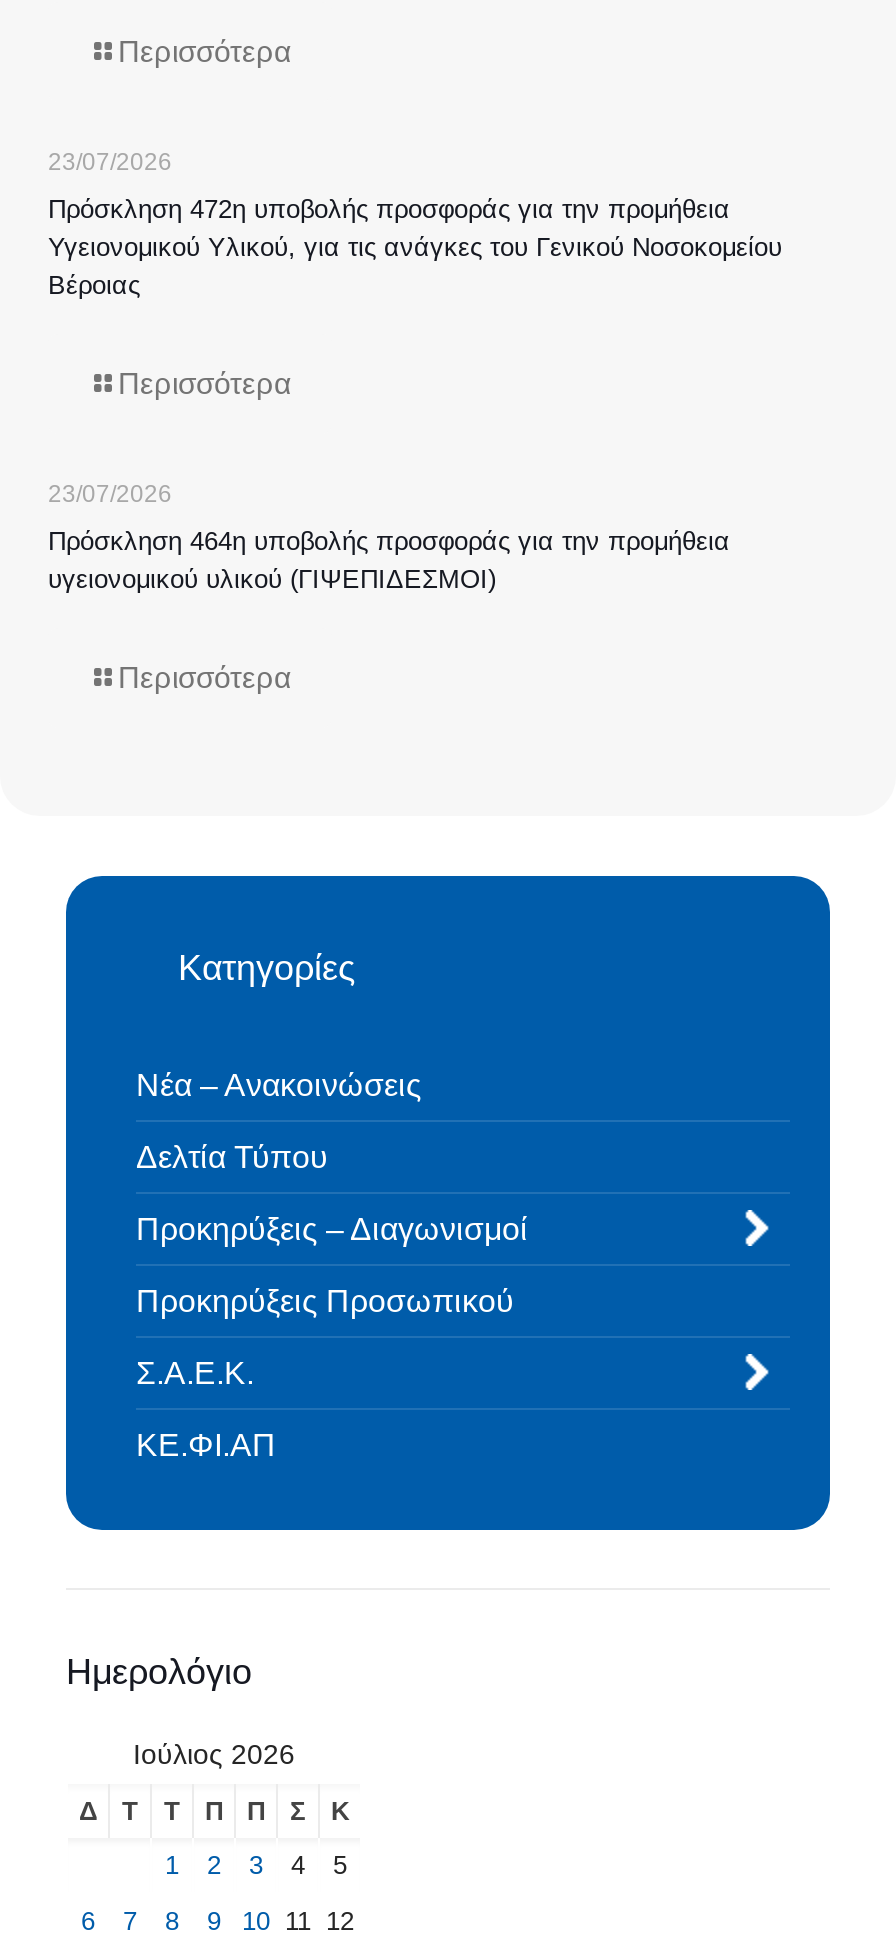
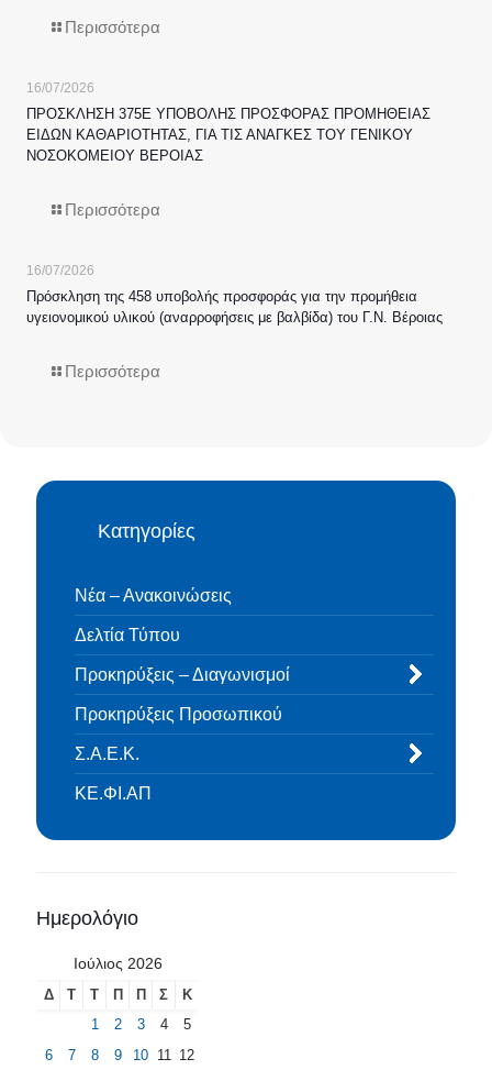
[48,147,172,175] 23/07/2026 -> [26,80,94,95] 16/07/2026
[48,193,782,299] Πρόσκληση 472η υποβολής προσφοράς για την προμήθεια | Υγειονομικού Υλικού, για τις ανάγκες του Γενικού Νοσοκομείου | Βέροιας -> [26,105,431,163] ΠΡΟΣΚΛΗΣΗ 375Ε ΥΠΟΒΟΛΗΣ ΠΡΟΣΦΟΡΑΣ ΠΡΟΜΗΘΕΙΑΣ | ΕΙΔΩΝ ΚΑΘΑΡΙΟΤΗΤΑΣ, ΓΙΑ ΤΙΣ ΑΝΑΓΚΕΣ ΤΟΥ ΓΕΝΙΚΟΥ | ΝΟΣΟΚΟΜΕΙΟΥ ΒΕΡΟΙΑΣ
[48,479,172,507] 23/07/2026 -> [26,262,94,278] 16/07/2026
[48,525,730,593] Πρόσκληση 464η υποβολής προσφοράς για την προμήθεια | υγειονομικού υλικού (ΓΙΨΕΠΙΔΕΣΜΟΙ) -> [26,288,443,325] Πρόσκληση της 458 υποβολής προσφοράς για την προμήθεια | υγειονομικού υλικού (αναρροφήσεις με βαλβίδα) του Γ.Ν. Βέροιας

